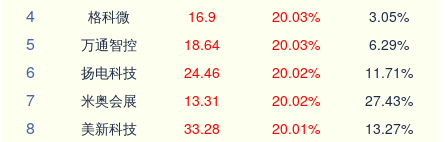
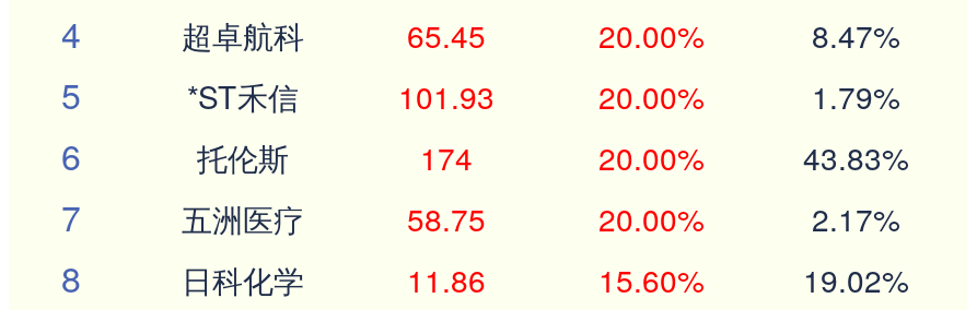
[88,6,409,26] 格科微 | 16.9 | 20.03% | 3.05% -> [182,13,899,56] 超卓航科 | 65.45 | 20.00% | 8.47%
[81,34,409,54] 万通智控 | 18.64 | 20.03% | 6.29% -> [187,74,899,117] *ST禾信 | 101.93 | 20.00% | 1.79%
[81,62,413,82] 扬电科技 | 24.46 | 20.02% | 11.71% -> [197,135,908,179] 托伦斯 | 174 | 20.00% | 43.83%
[81,90,413,110] 米奥会展 | 13.31 | 20.02% | 27.43% -> [182,196,899,240] 五洲医疗 | 58.75 | 20.00% | 2.17%
[81,118,413,138] 美新科技 | 33.28 | 20.01% | 13.27% -> [182,257,908,301] 日科化学 | 11.86 | 15.60% | 19.02%

